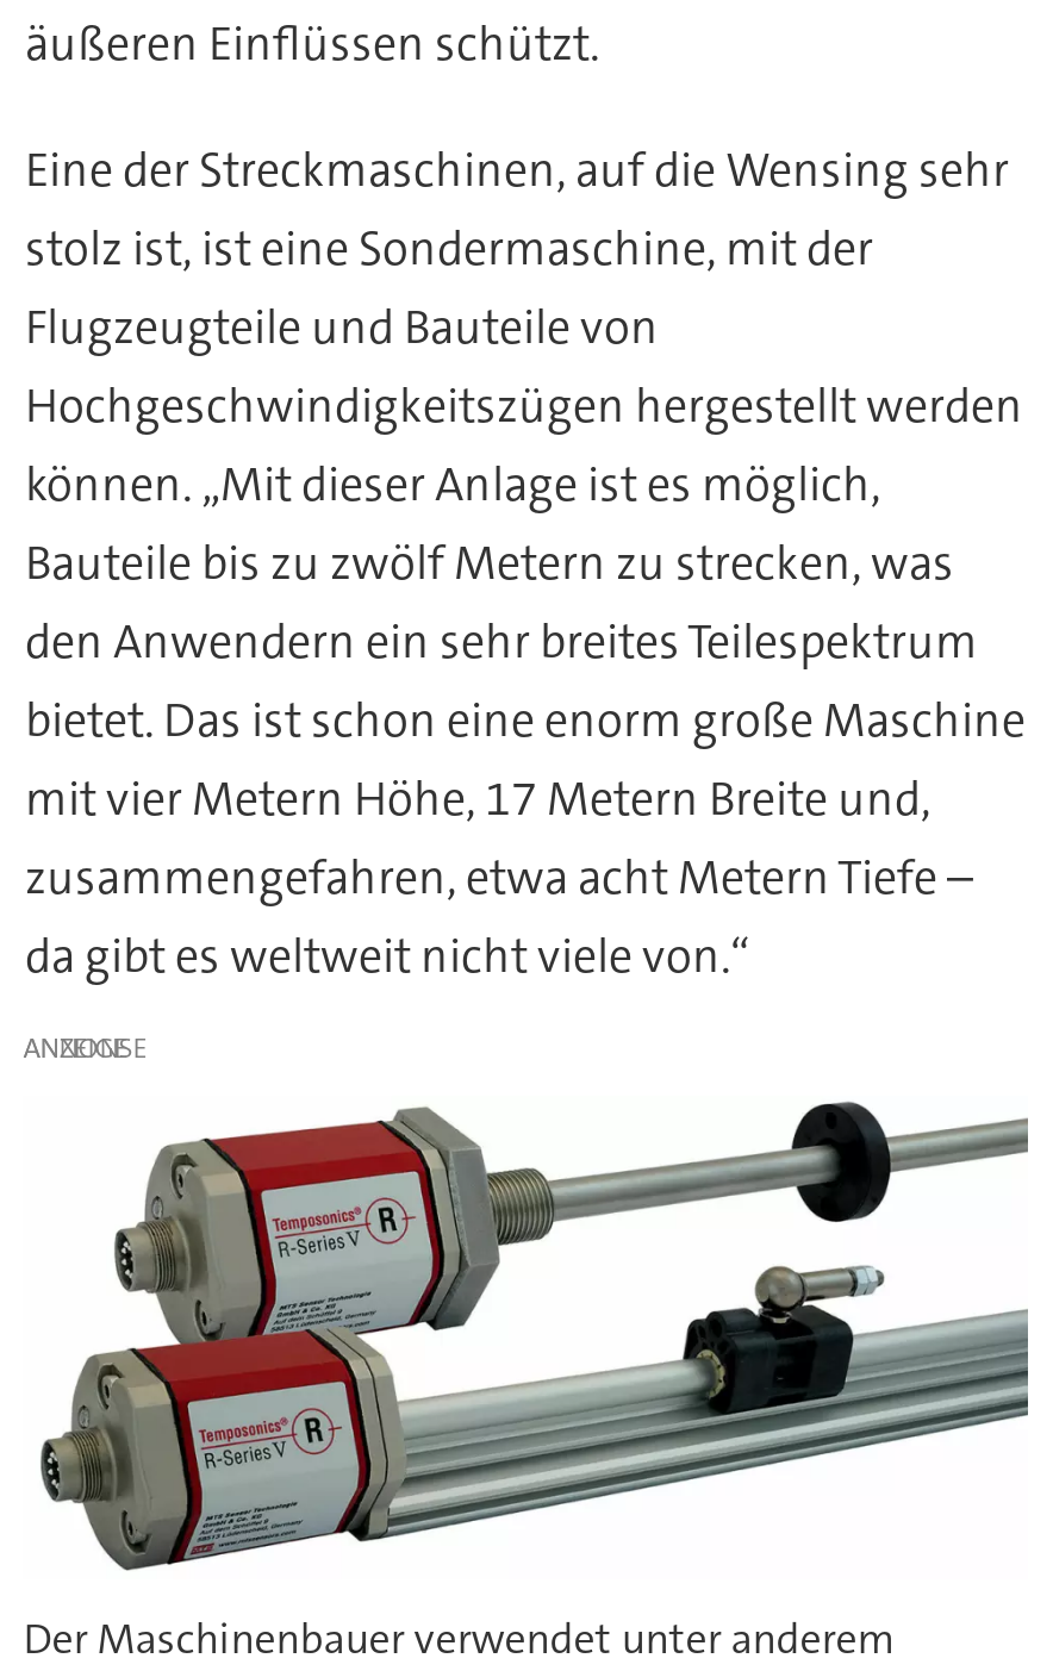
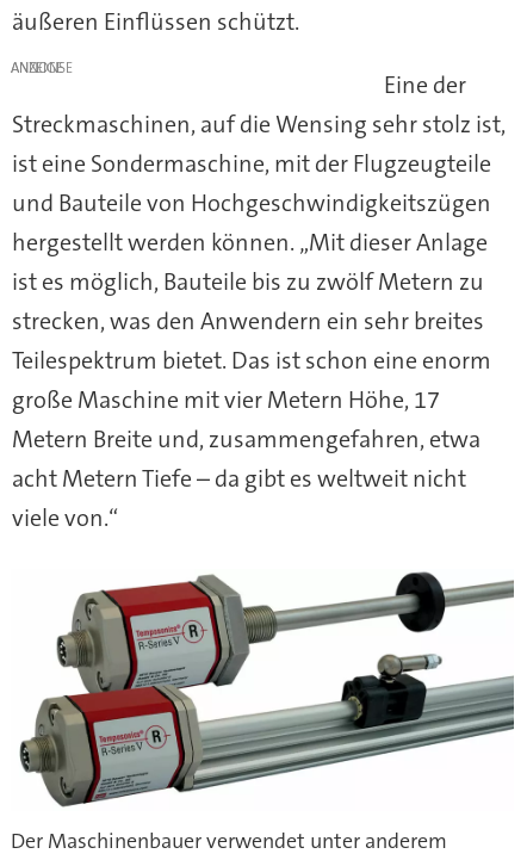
[25,137,1026,985] Eine der Streckmaschinen, auf die Wensing sehr | stolz ist, ist eine Sondermaschine, mit der | Flugzeugteile und Bauteile von | Hochgeschwindigkeitszügen hergestellt werden | können. „Mit dieser Anlage ist es möglich, | Bauteile bis zu zwölf Metern zu strecken, was | den Anwendern ein sehr breites Teilespektrum | bietet. Das ist schon eine enorm große Maschine | mit vier Metern Höhe, 17 Metern Breite und, | zusammengefahren, etwa acht Metern Tiefe – | da gibt es weltweit nicht viele von.“ -> none
moved [23,1028,128,1066] -> [11,58,63,77]: ANZEIGE
none -> [12,69,506,533] Eine der | Streckmaschinen, auf die Wensing sehr stolz ist, | ist eine Sondermaschine, mit der Flugzeugteile | und Bauteile von Hochgeschwindigkeitszügen | hergestellt werden können. „Mit dieser Anlage | ist es möglich, Bauteile bis zu zwölf Metern zu | strecken, was den Anwendern ein sehr breites | Teilespektrum bietet. Das ist schon eine enorm | große Maschine mit vier Metern Höhe, 17 | Metern Breite und, zusammengefahren, etwa | acht Metern Tiefe – da gibt es weltweit nicht | viele von.“

